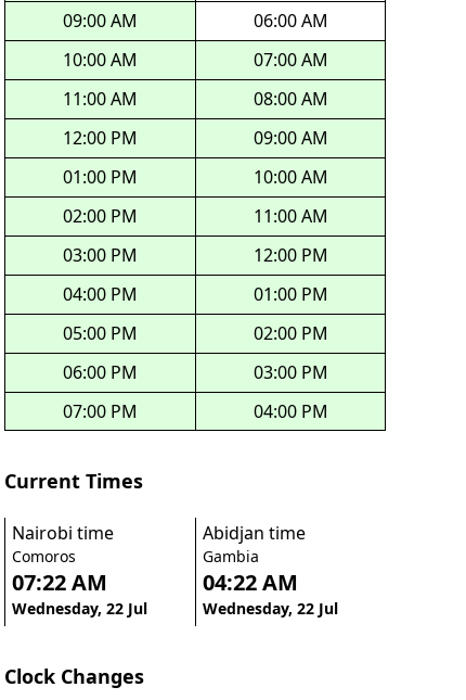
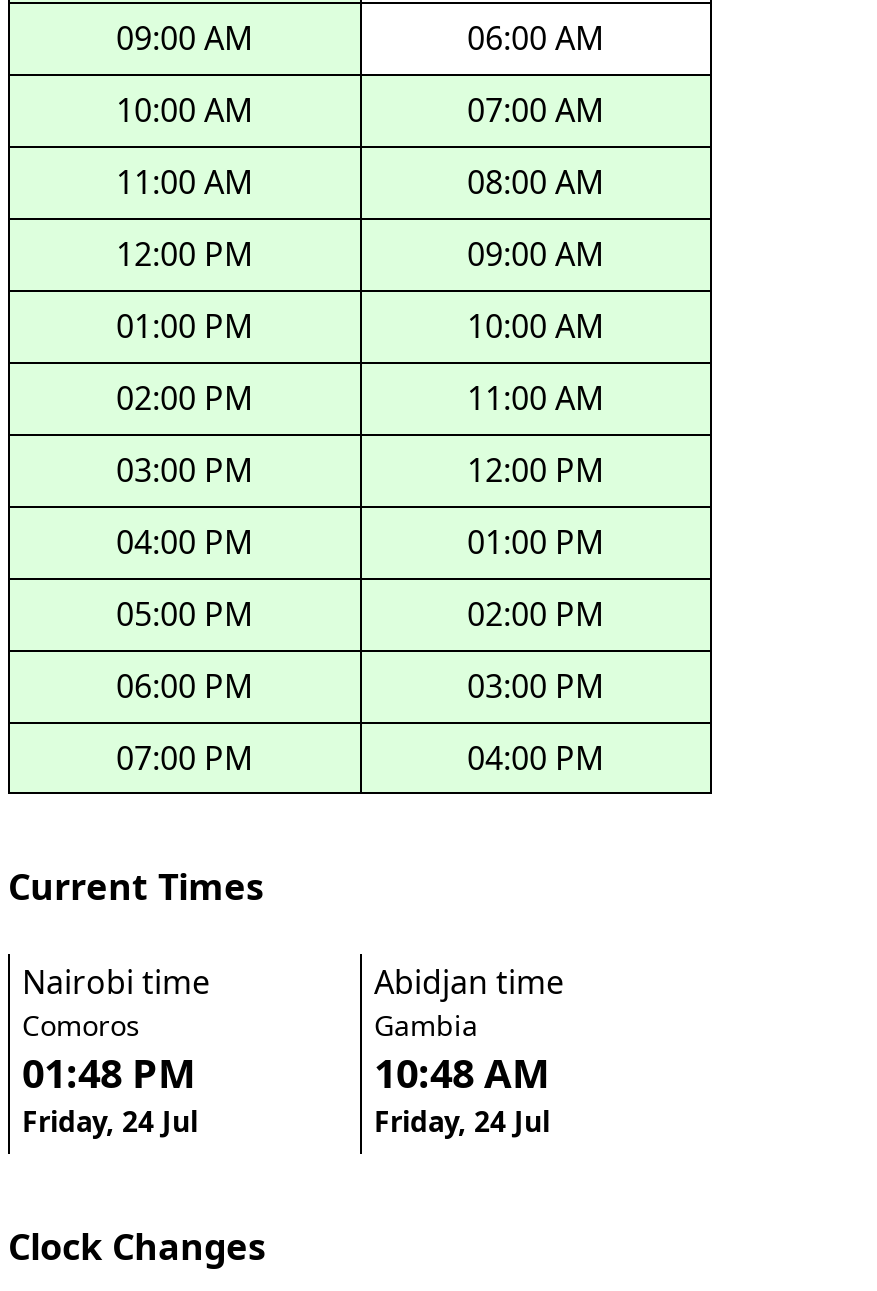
[12,567,147,618] 07:22 AM | Wednesday, 22 Jul -> [22,1046,198,1140] 01:48 PM | Friday, 24 Jul
[203,567,298,597] 04:22 AM -> [374,1046,550,1100] 10:48 AM
[203,598,338,618] Wednesday, 22 Jul -> [374,1102,550,1140] Friday, 24 Jul

